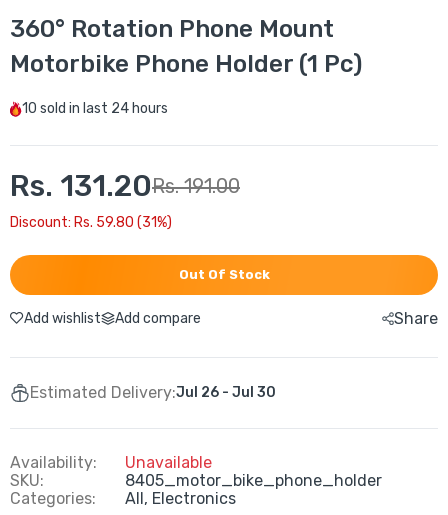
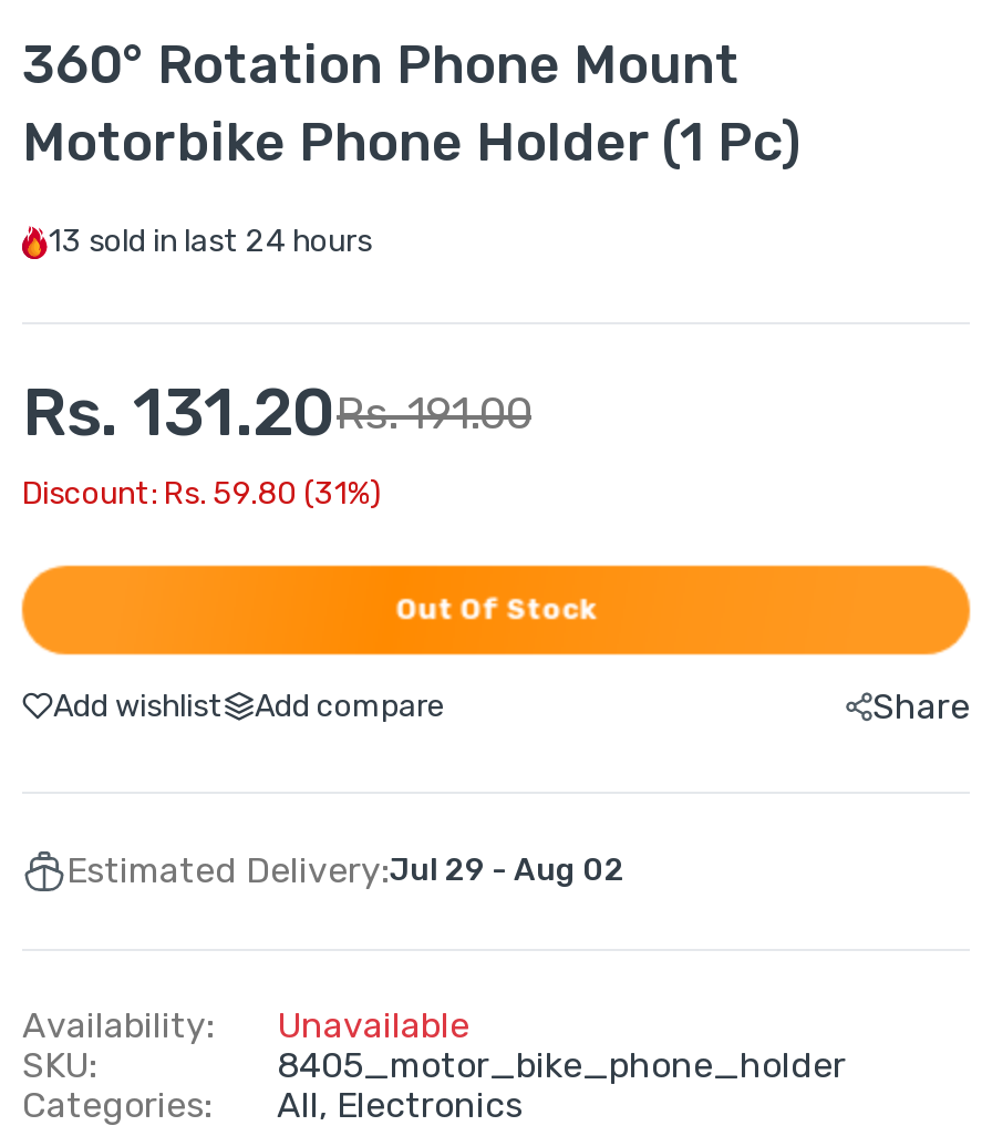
[22,100,168,117] 10 sold in last 24 hours -> [49,223,372,260] 13 sold in last 24 hours
[30,383,276,402] Estimated Delivery:Jul 26 - Jul 30 -> [66,849,624,891] Estimated Delivery:Jul 29 - Aug 02

